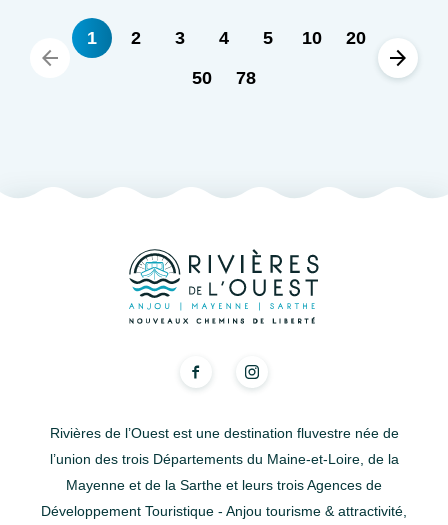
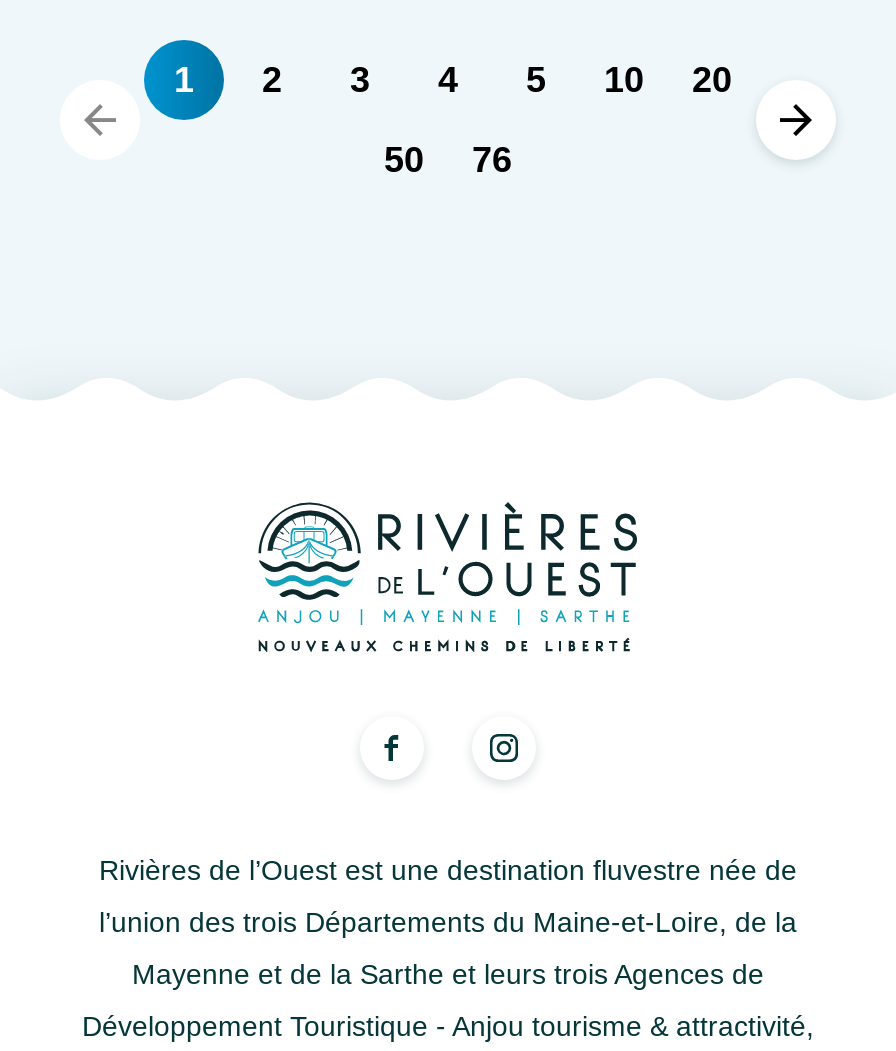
[192,68,256,88] 50 78 -> [384,140,512,180] 50 76

